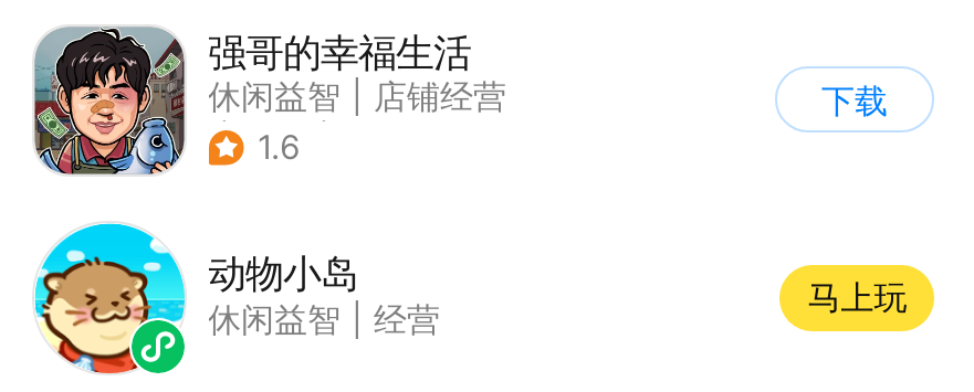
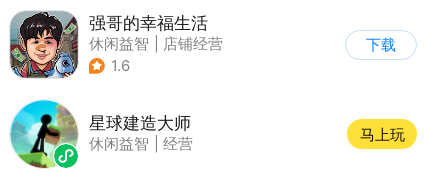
[34,230,358,375] [image] | 动物小岛 -> [10,103,190,169] [image] | 星球建造大师

